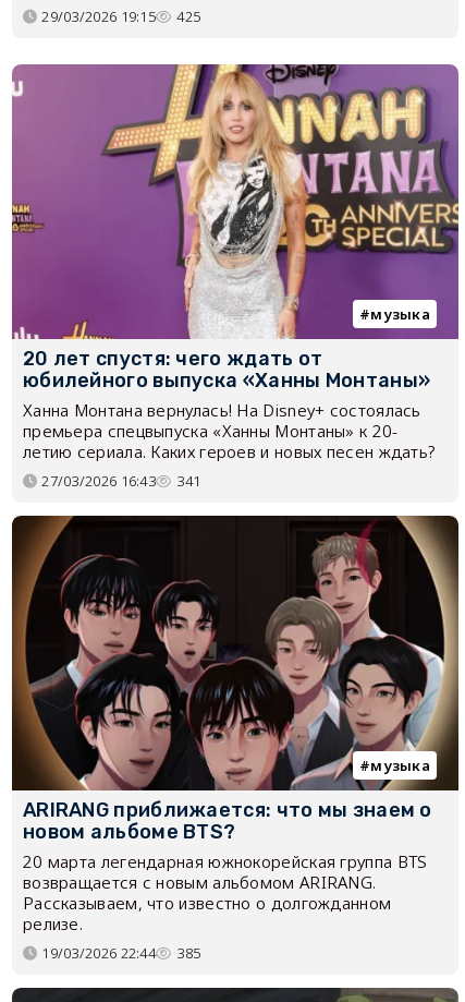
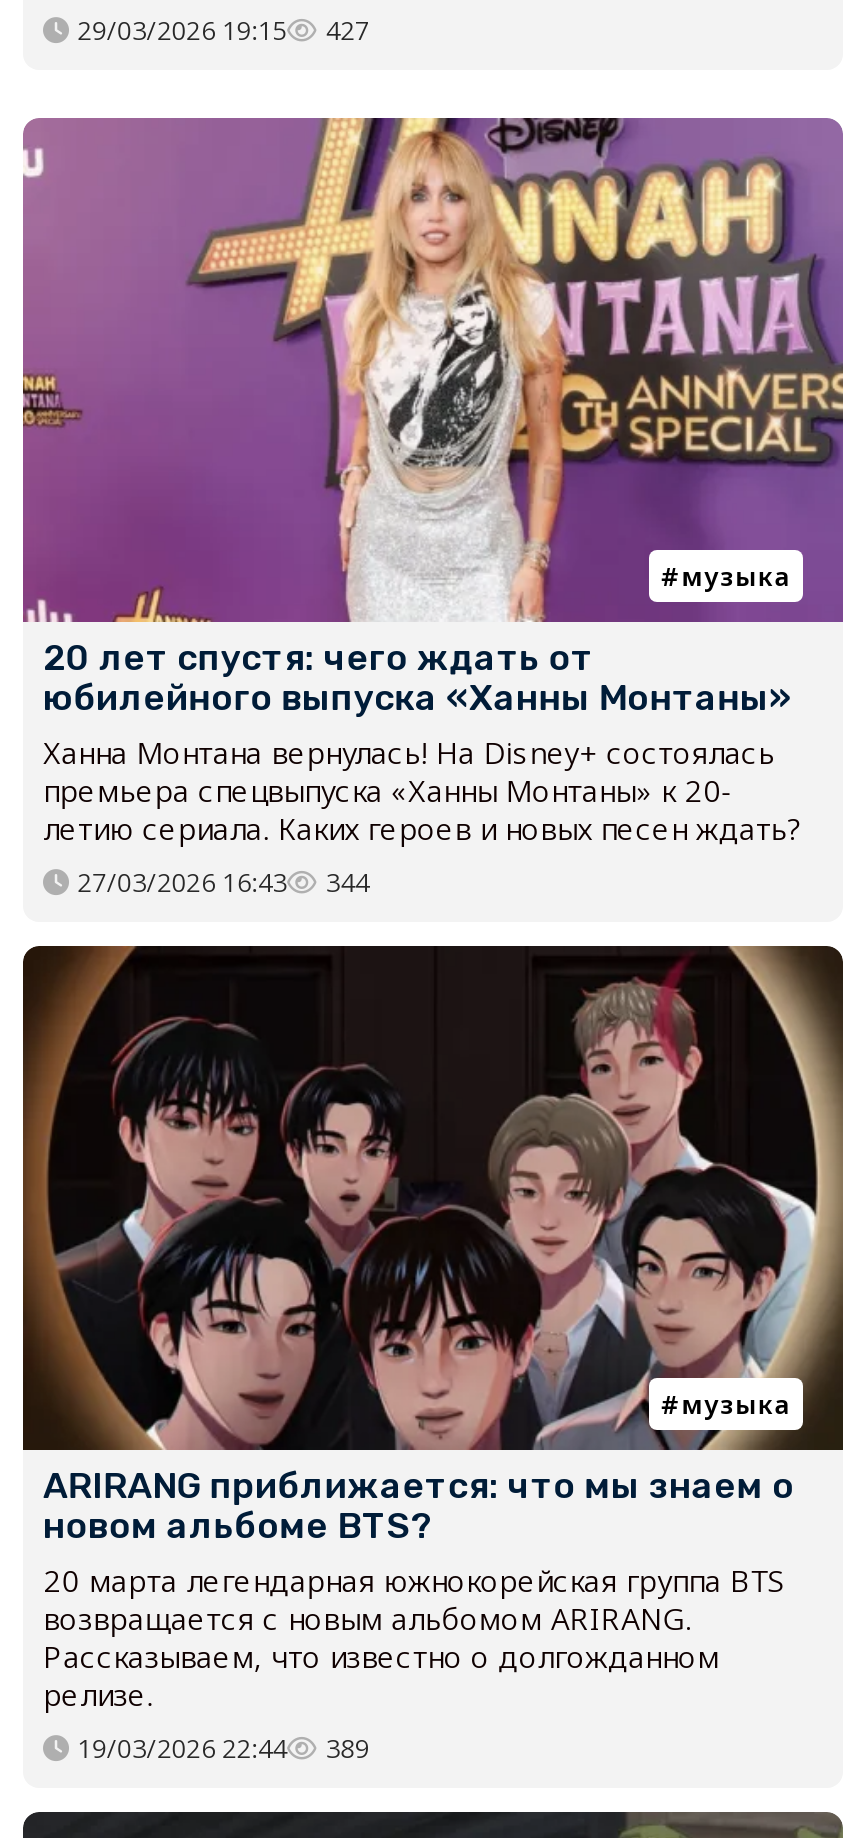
[42,6,201,26] 29/03/2026 19:15 425 -> [78,11,370,47] 29/03/2026 19:15 427
[42,471,201,490] 27/03/2026 16:43 341 -> [78,863,370,899] 27/03/2026 16:43 344
[42,943,201,962] 19/03/2026 22:44 385 -> [78,1729,370,1765] 19/03/2026 22:44 389

